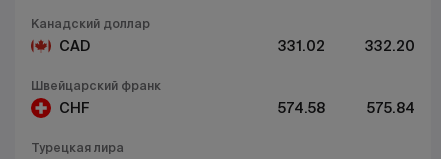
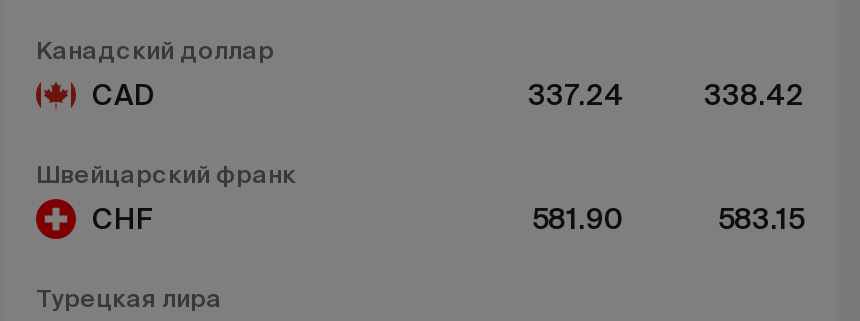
[278,37,325,55] 331.02 -> [528,77,624,113] 337.24
[365,37,415,55] 332.20 -> [704,77,804,113] 338.42
[278,99,325,117] 574.58 -> [532,201,624,237] 581.90
[367,99,415,117] 575.84 -> [718,201,804,237] 583.15

